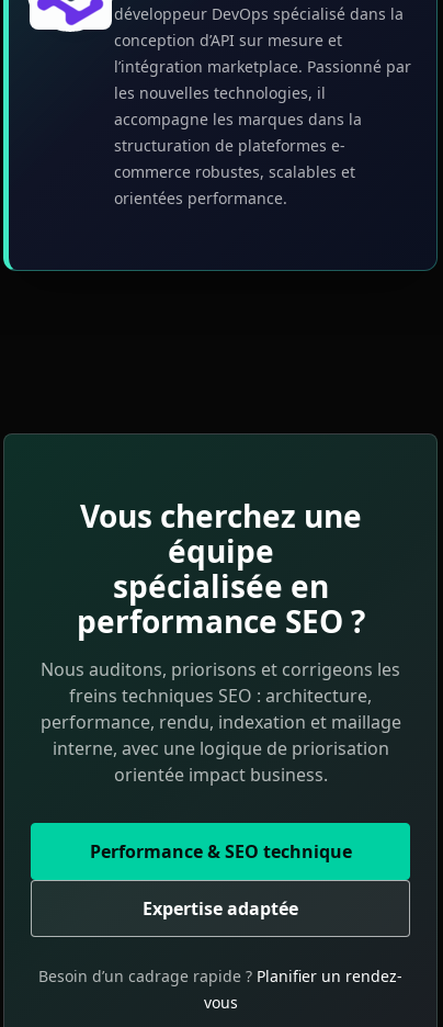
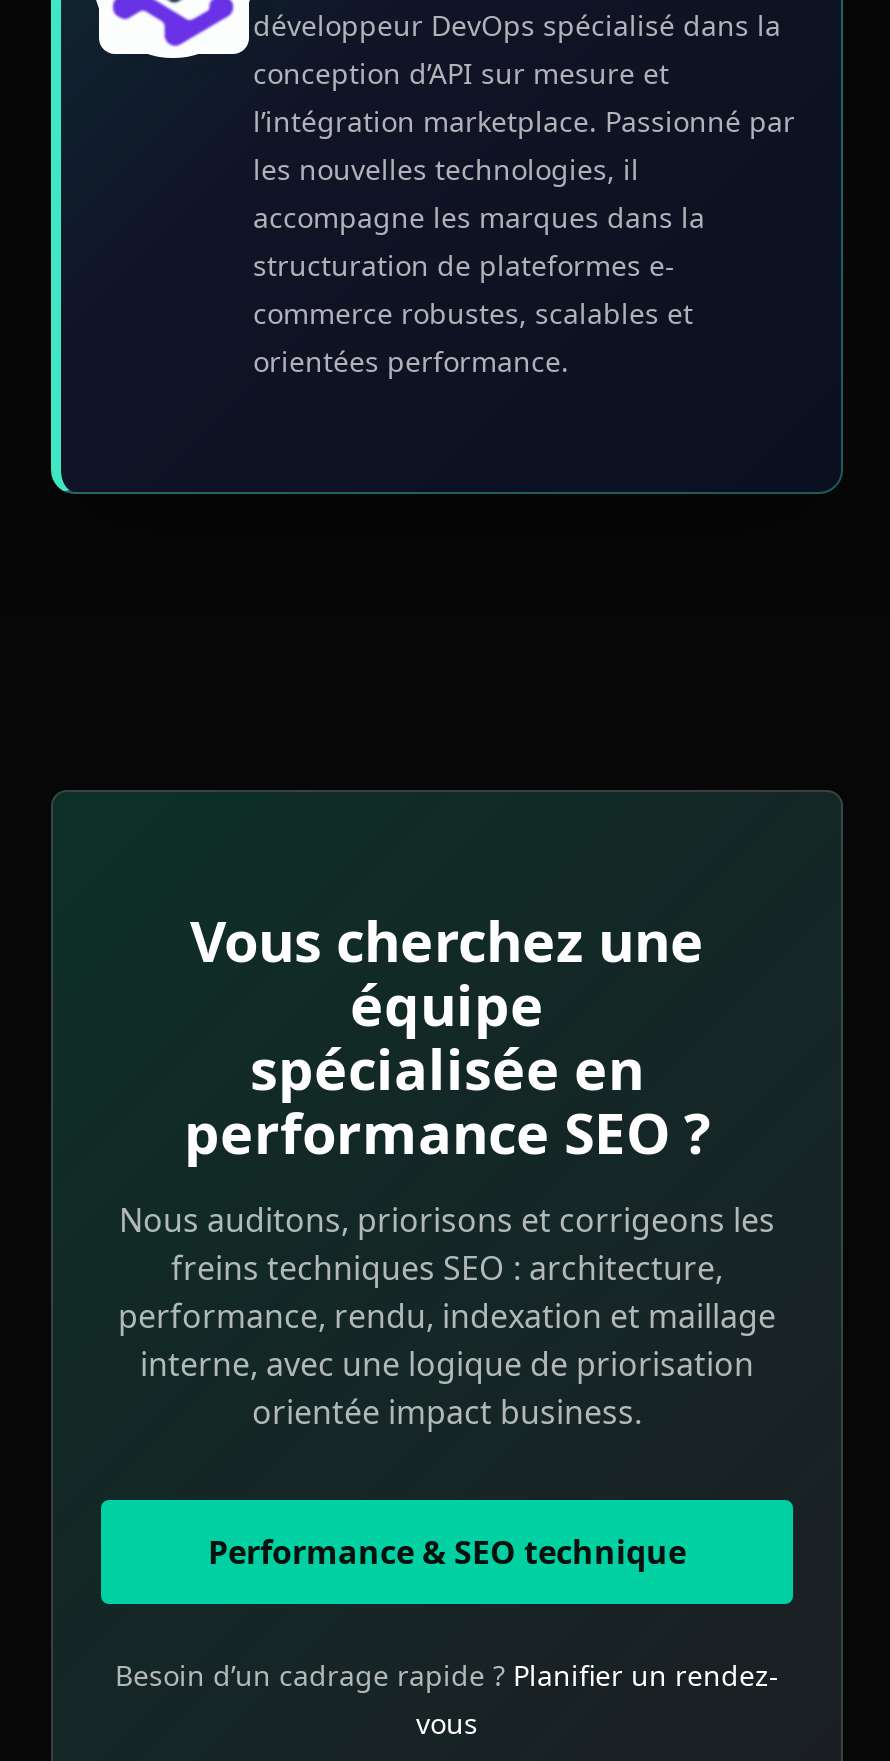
[143,896,298,921] Expertise adaptée -> none

